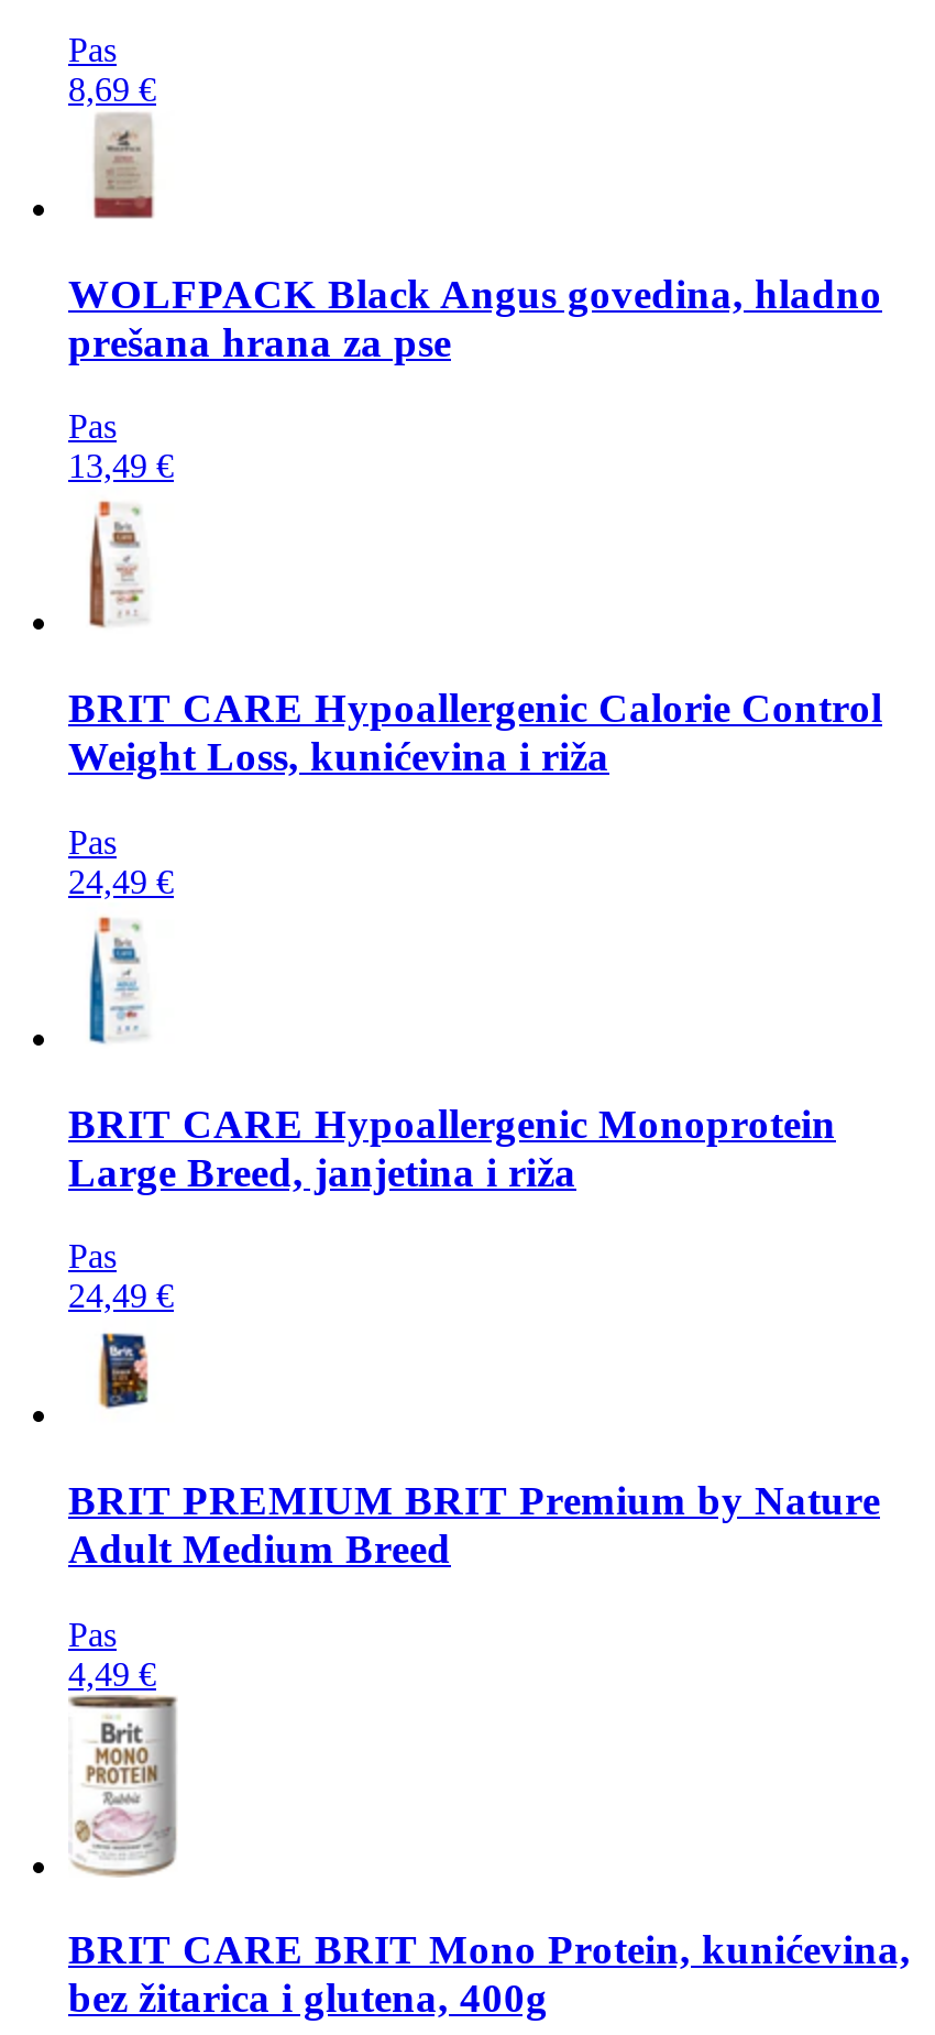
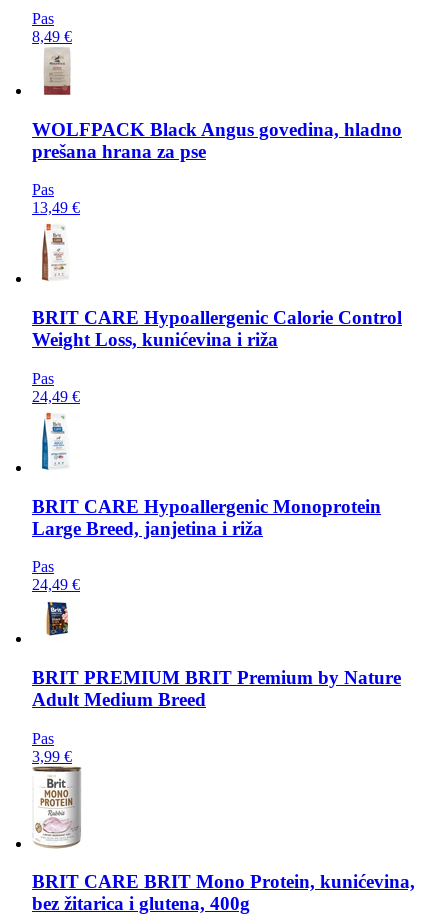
[68,70,156,108] 8,69 € -> [32,28,72,45] 8,49 €
[68,1655,156,1692] 4,49 € -> [32,748,72,765] 3,99 €

